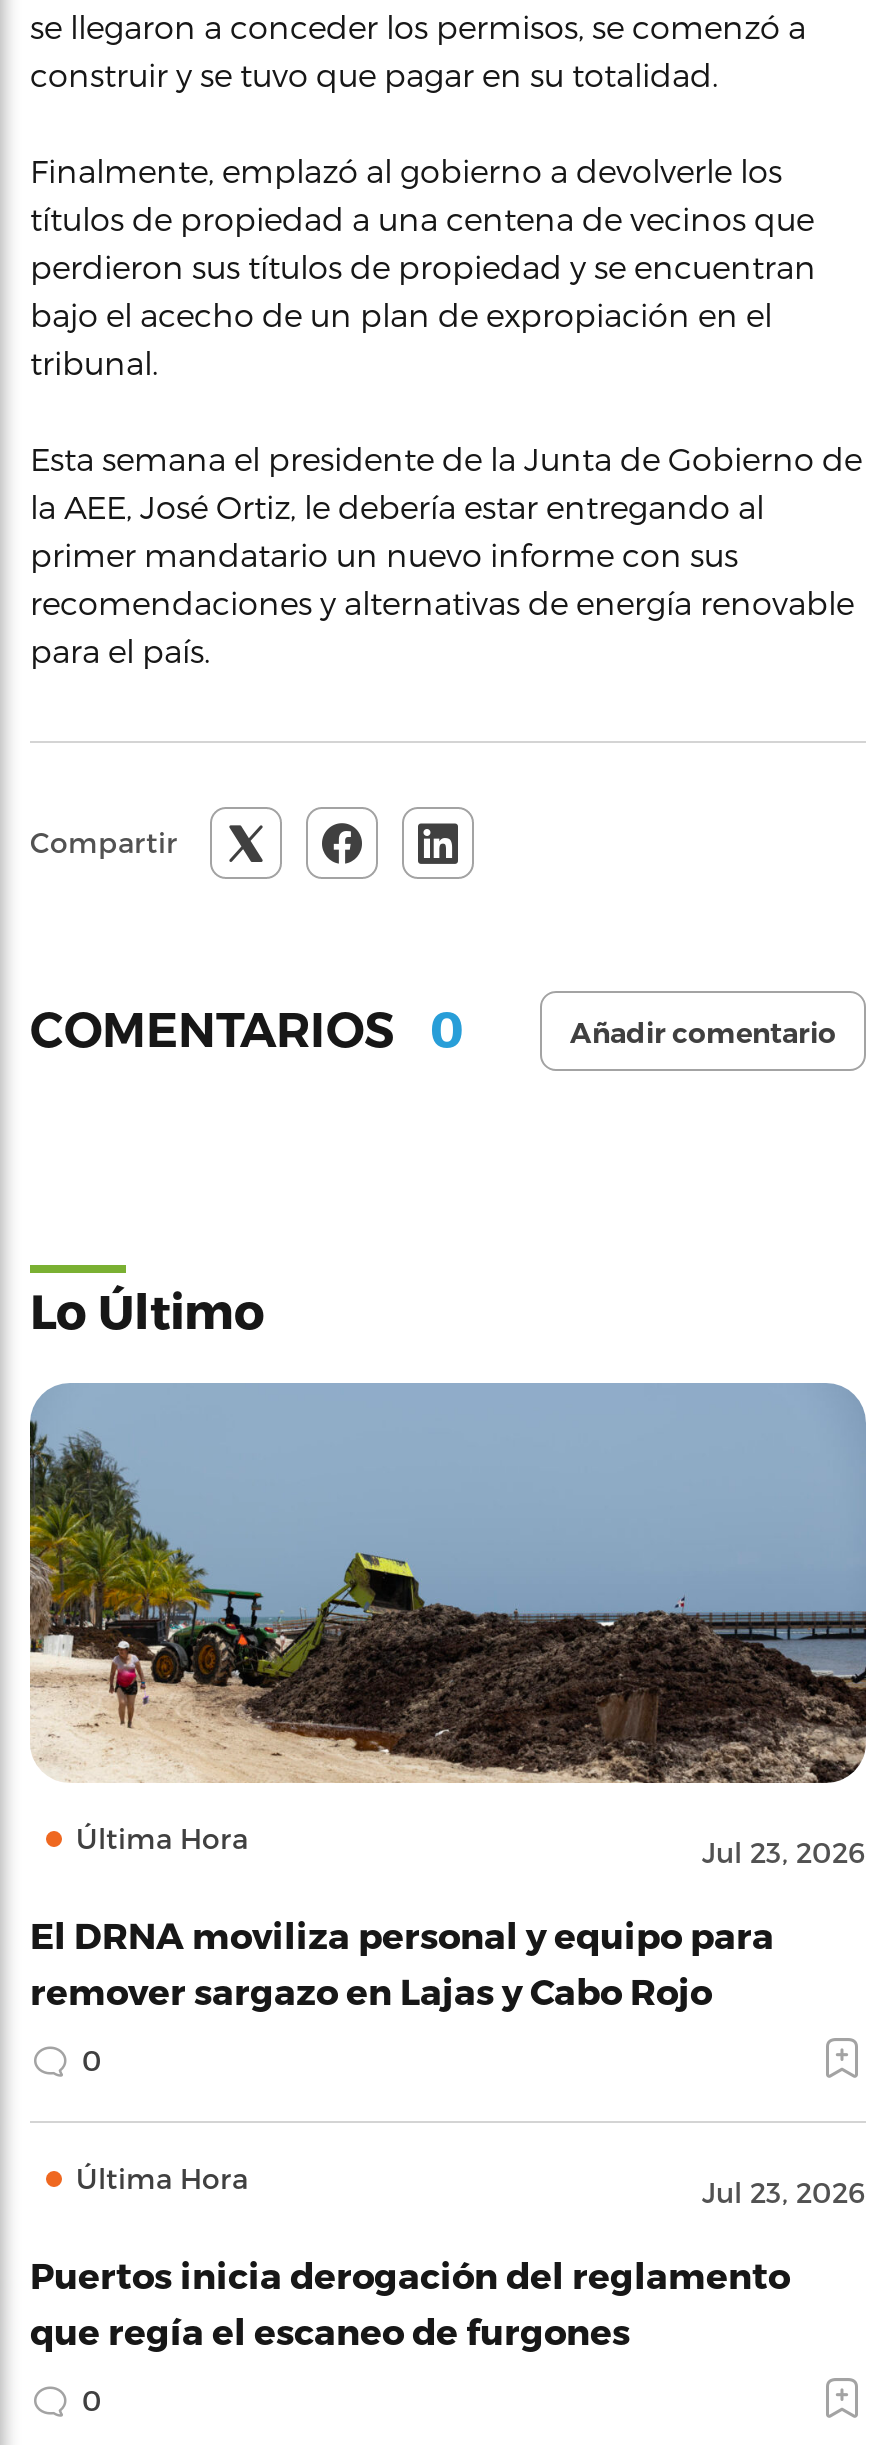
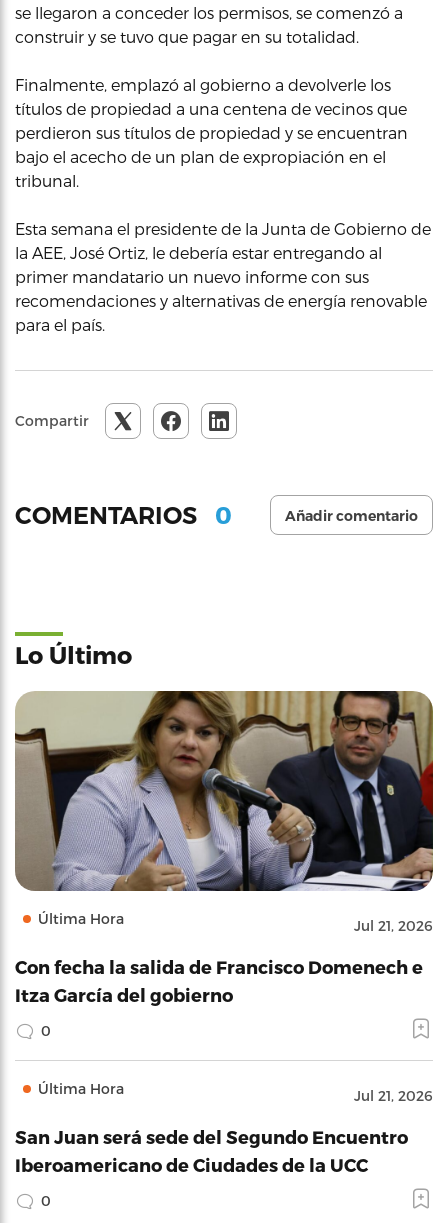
[28,1382,868,1868] [image] | Jul 23, 2026 -> [15,690,434,934] [image] | Jul 21, 2026
[30,1912,774,2010] El DRNA moviliza personal y equipo para | remover sargazo en Lajas y Cabo Rojo -> [15,956,423,1005] Con fecha la salida de Francisco Domenech e | Itza García del gobierno
[702,2174,866,2208] Jul 23, 2026 -> [354,1087,433,1104] Jul 21, 2026
[30,2252,790,2350] Puertos inicia derogación del reglamento | que regía el escaneo de furgones -> [15,1126,408,1175] San Juan será sede del Segundo Encuentro | Iberoamericano de Ciudades de la UCC

